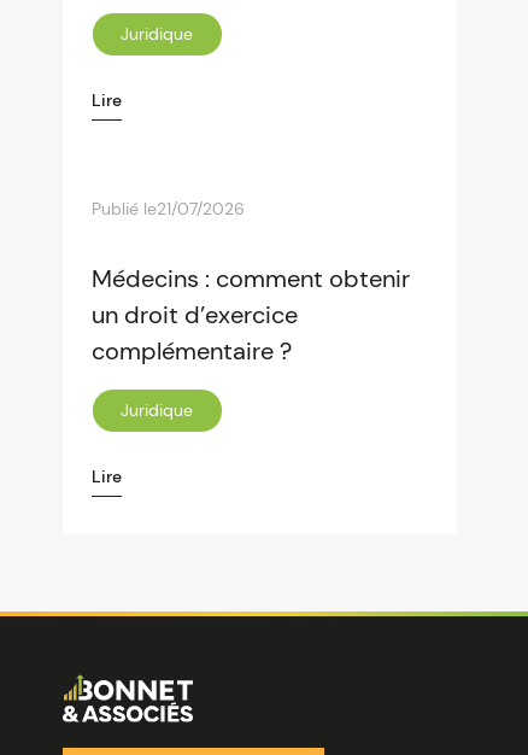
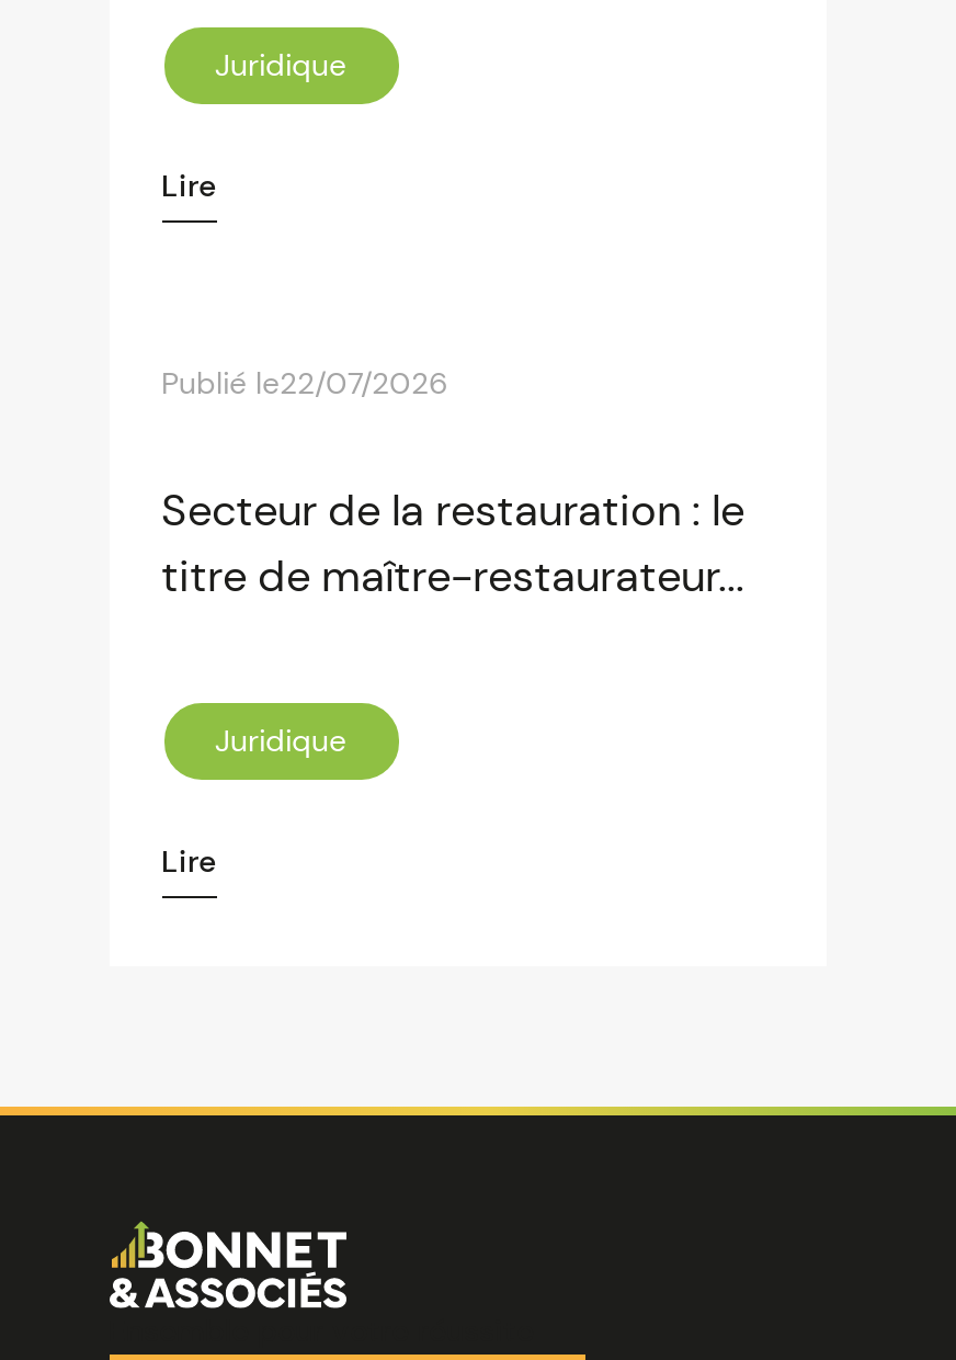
[91,198,244,220] Publié le21/07/2026 -> [161,363,448,403] Publié le22/07/2026
[91,263,409,367] Médecins : comment obtenir | un droit d’exercice | complémentaire ? -> [161,481,744,604] Secteur de la restauration : le | titre de maître-restaurateur...

